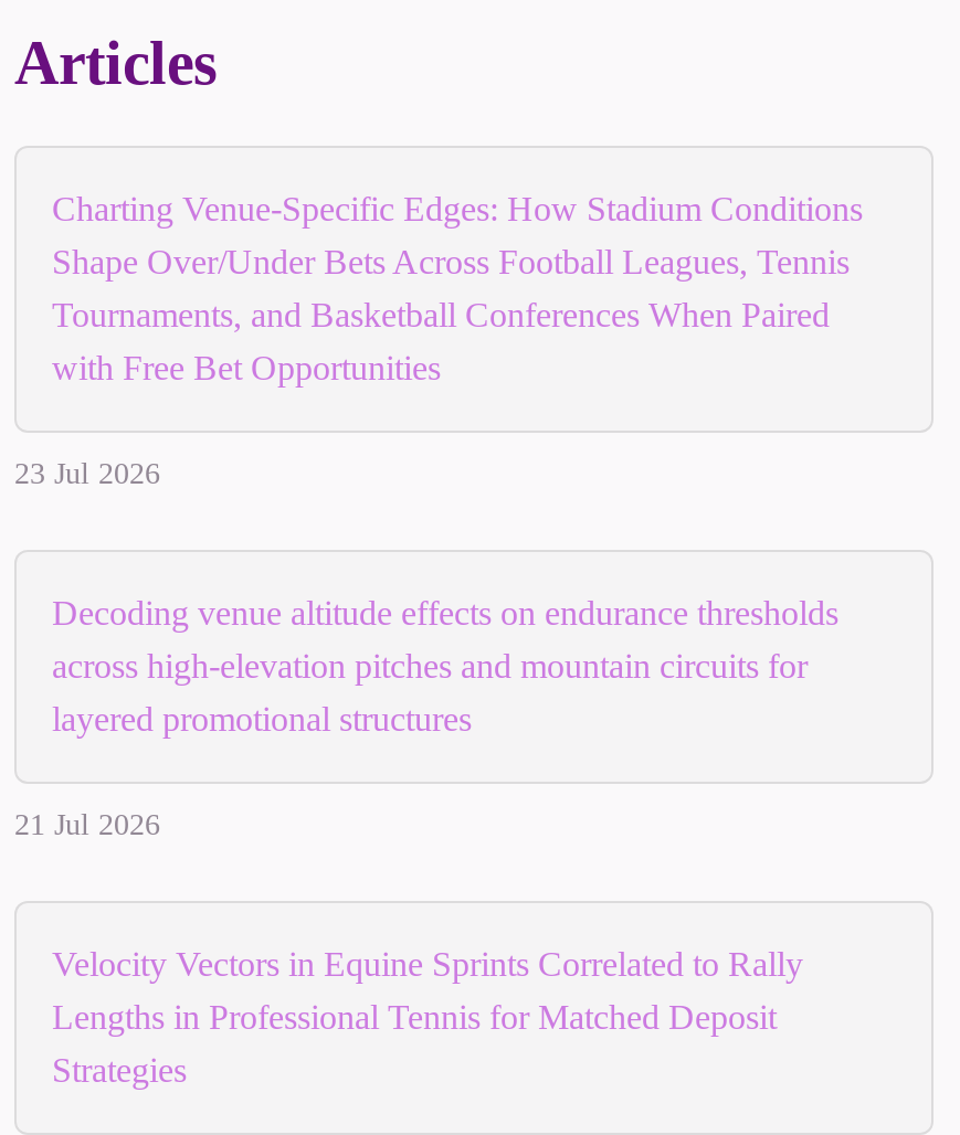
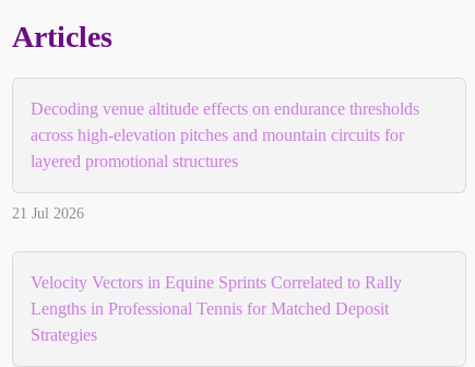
[14,190,863,490] Charting Venue-Specific Edges: How Stadium Conditions | Shape Over/Under Bets Across Football Leagues, Tennis | Tournaments, and Basketball Conferences When Paired | with Free Bet Opportunities | 23 Jul 2026 -> none

